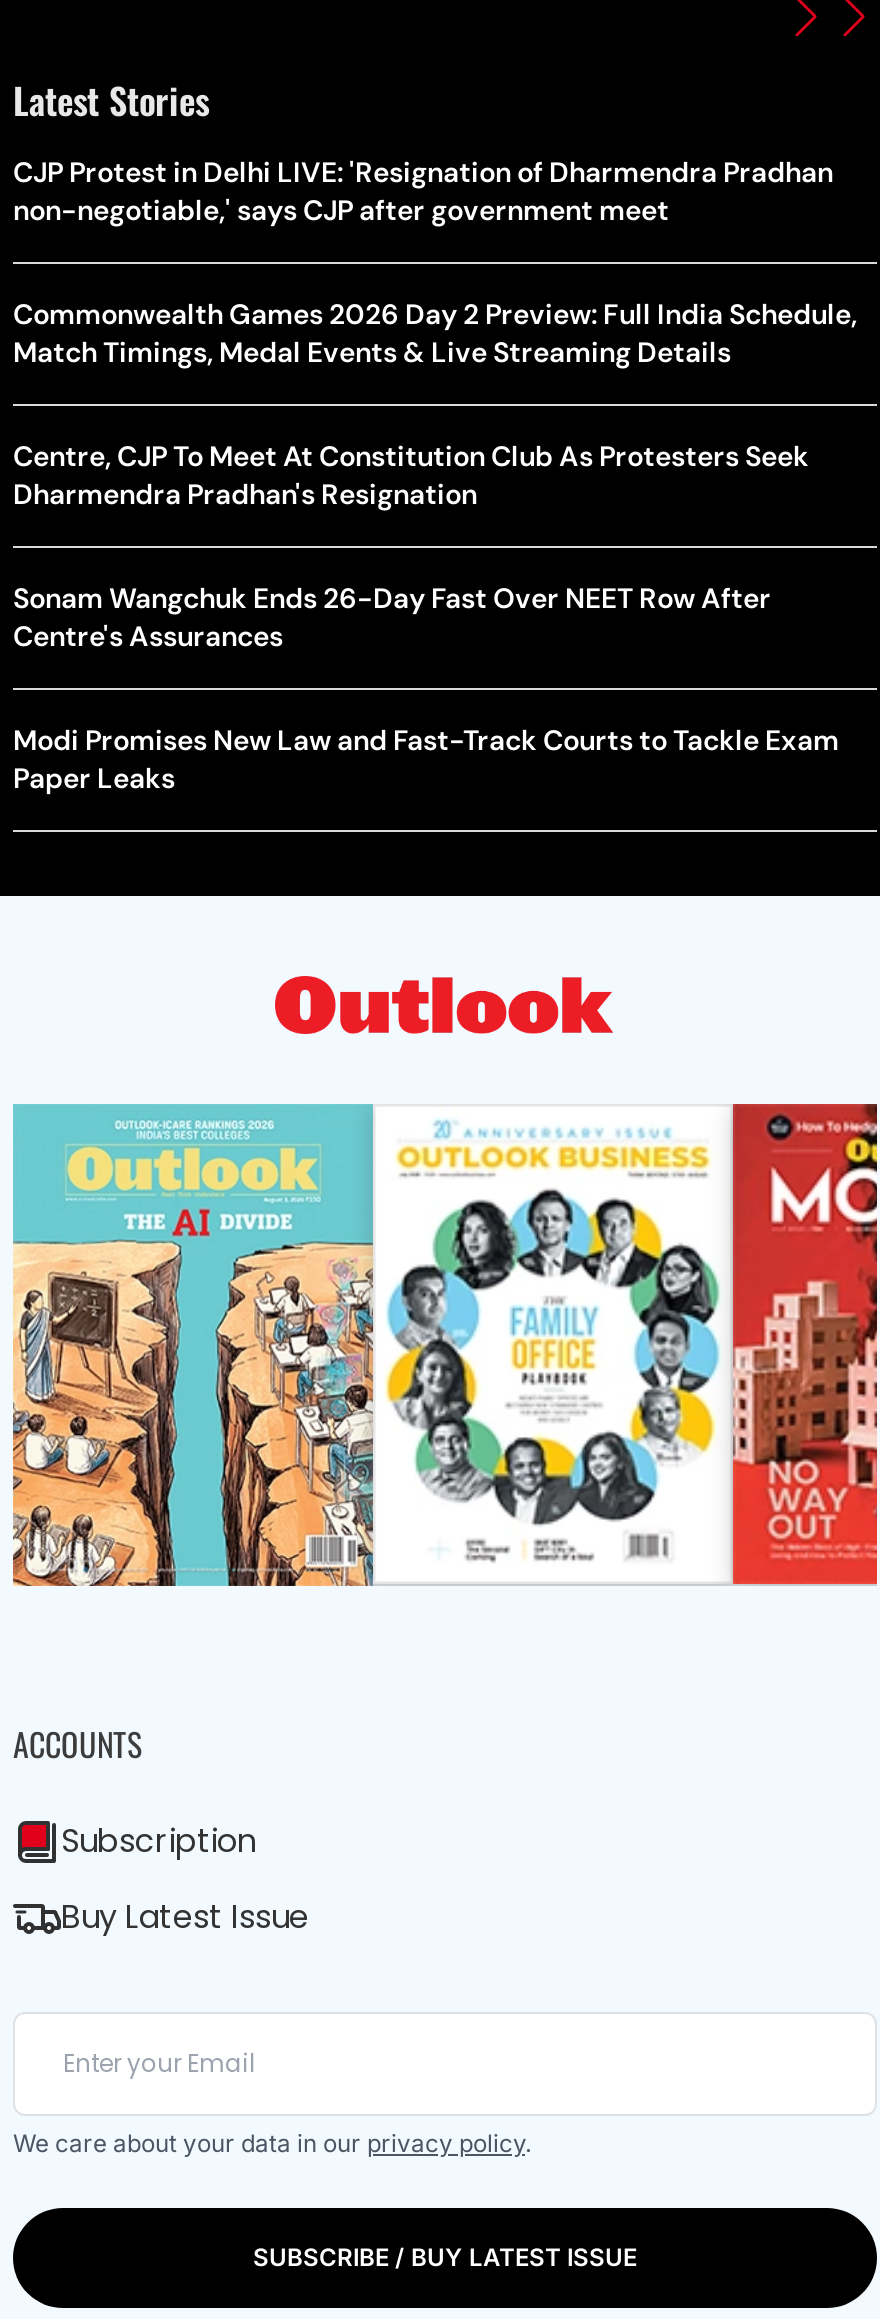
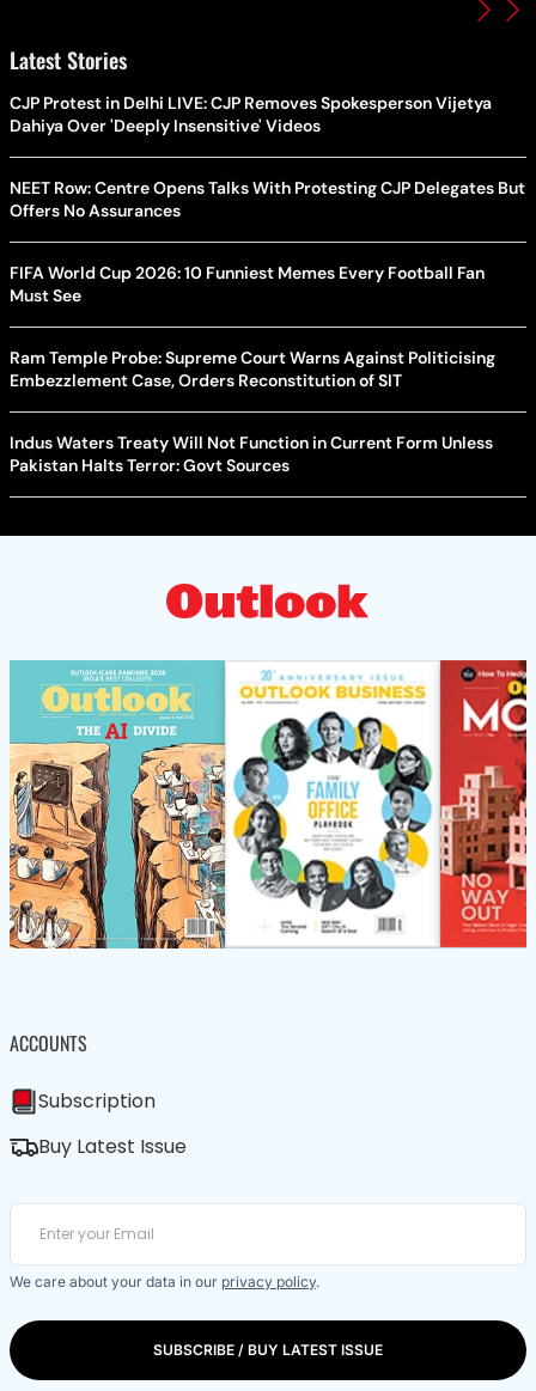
[13,154,833,228] CJP Protest in Delhi LIVE: 'Resignation of Dharmendra Pradhan | non-negotiable,' says CJP after government meet -> [10,92,492,136] CJP Protest in Delhi LIVE: CJP Removes Spokesperson Vijetya | Dahiya Over 'Deeply Insensitive' Videos
[13,296,857,370] Commonwealth Games 2026 Day 2 Preview: Full India Schedule, | Match Timings, Medal Events & Live Streaming Details -> [10,177,525,221] NEET Row: Centre Opens Talks With Protesting CJP Delegates But | Offers No Assurances
[13,438,809,512] Centre, CJP To Meet At Constitution Club As Protesters Seek | Dharmendra Pradhan's Resignation -> [10,262,485,306] FIFA World Cup 2026: 10 Funniest Memes Every Football Fan | Must See
[13,580,771,654] Sonam Wangchuk Ends 26-Day Fast Over NEET Row After | Centre's Assurances -> [10,347,495,391] Ram Temple Probe: Supreme Court Warns Against Politicising | Embezzlement Case, Orders Reconstitution of SIT
[13,722,839,796] Modi Promises New Law and Fast-Track Courts to Tackle Exam | Paper Leaks -> [10,432,493,476] Indus Waters Treaty Will Not Function in Current Form Unless | Pakistan Halts Terror: Govt Sources

